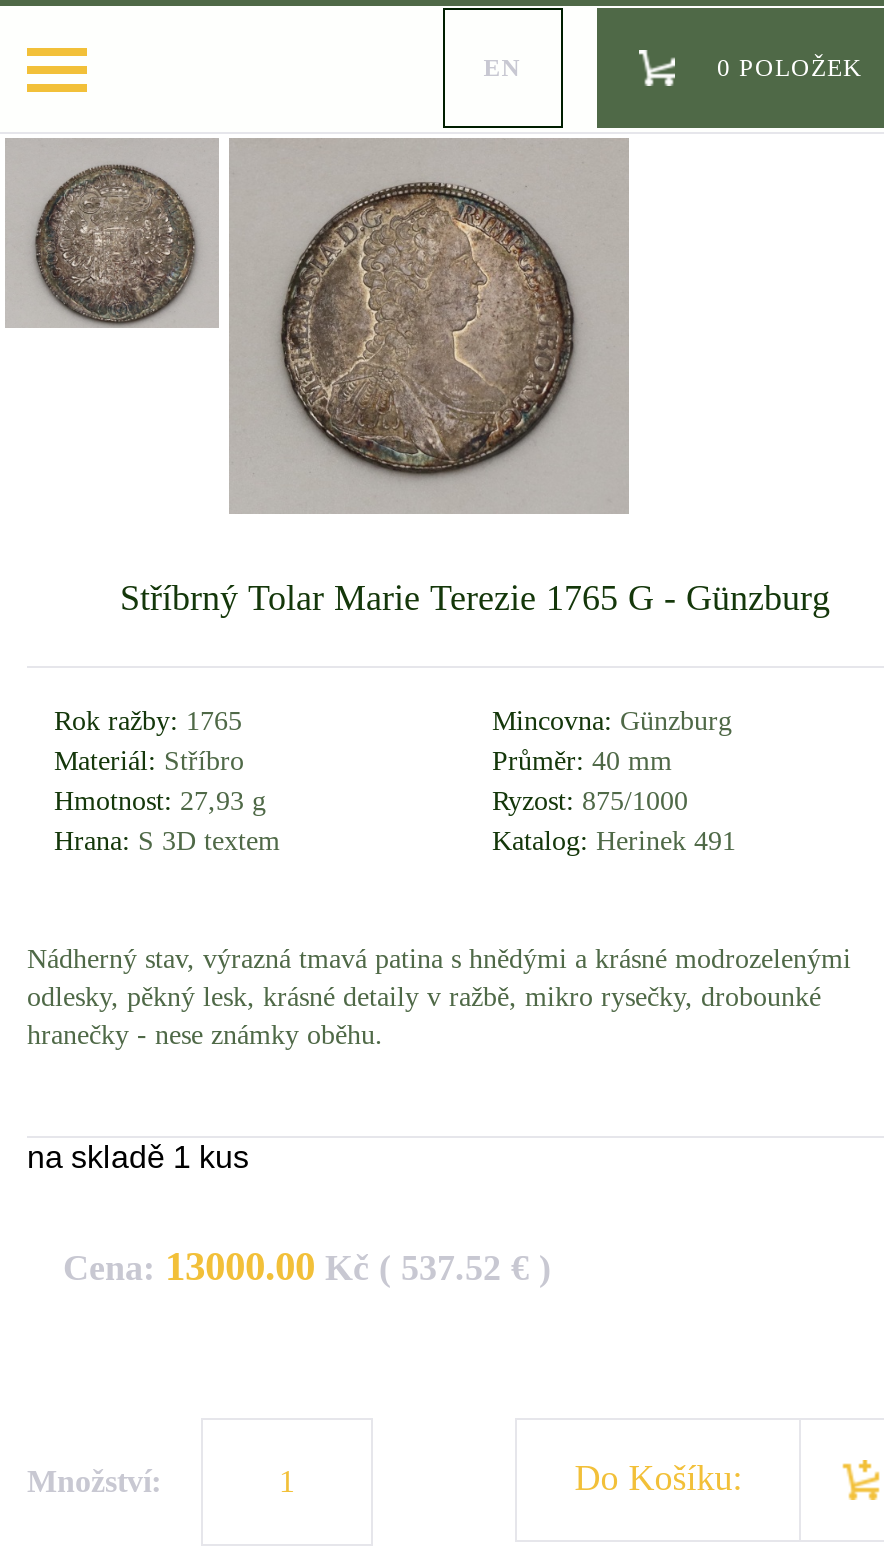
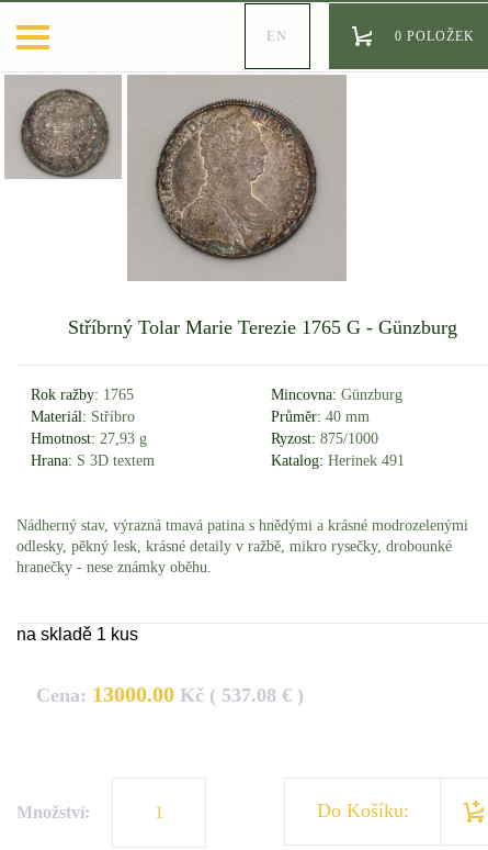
[63,1243,551,1287] Cena: 13000.00 Kč ( 537.52 € ) -> [36,682,304,706] Cena: 13000.00 Kč ( 537.08 € )

